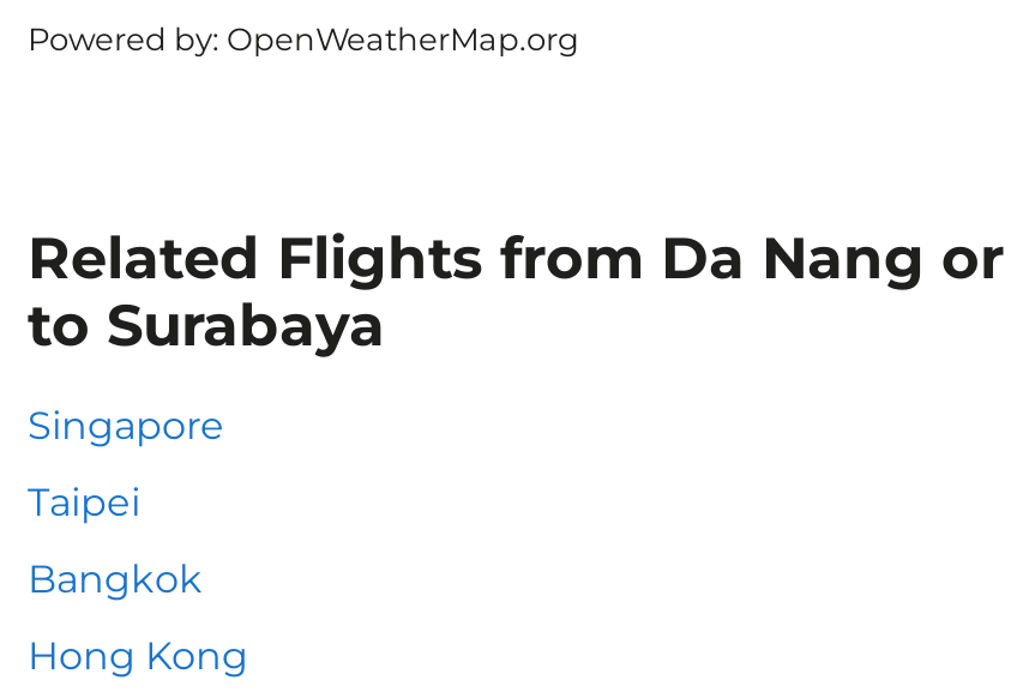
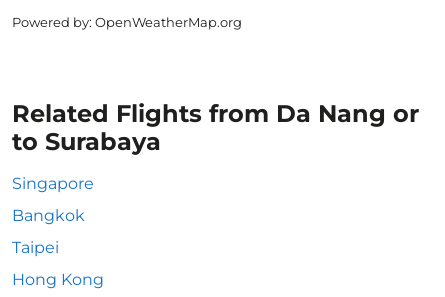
moved [28,480,140,525] -> [12,238,59,257]: Taipei
moved [28,556,203,602] -> [12,206,85,225]: Bangkok

